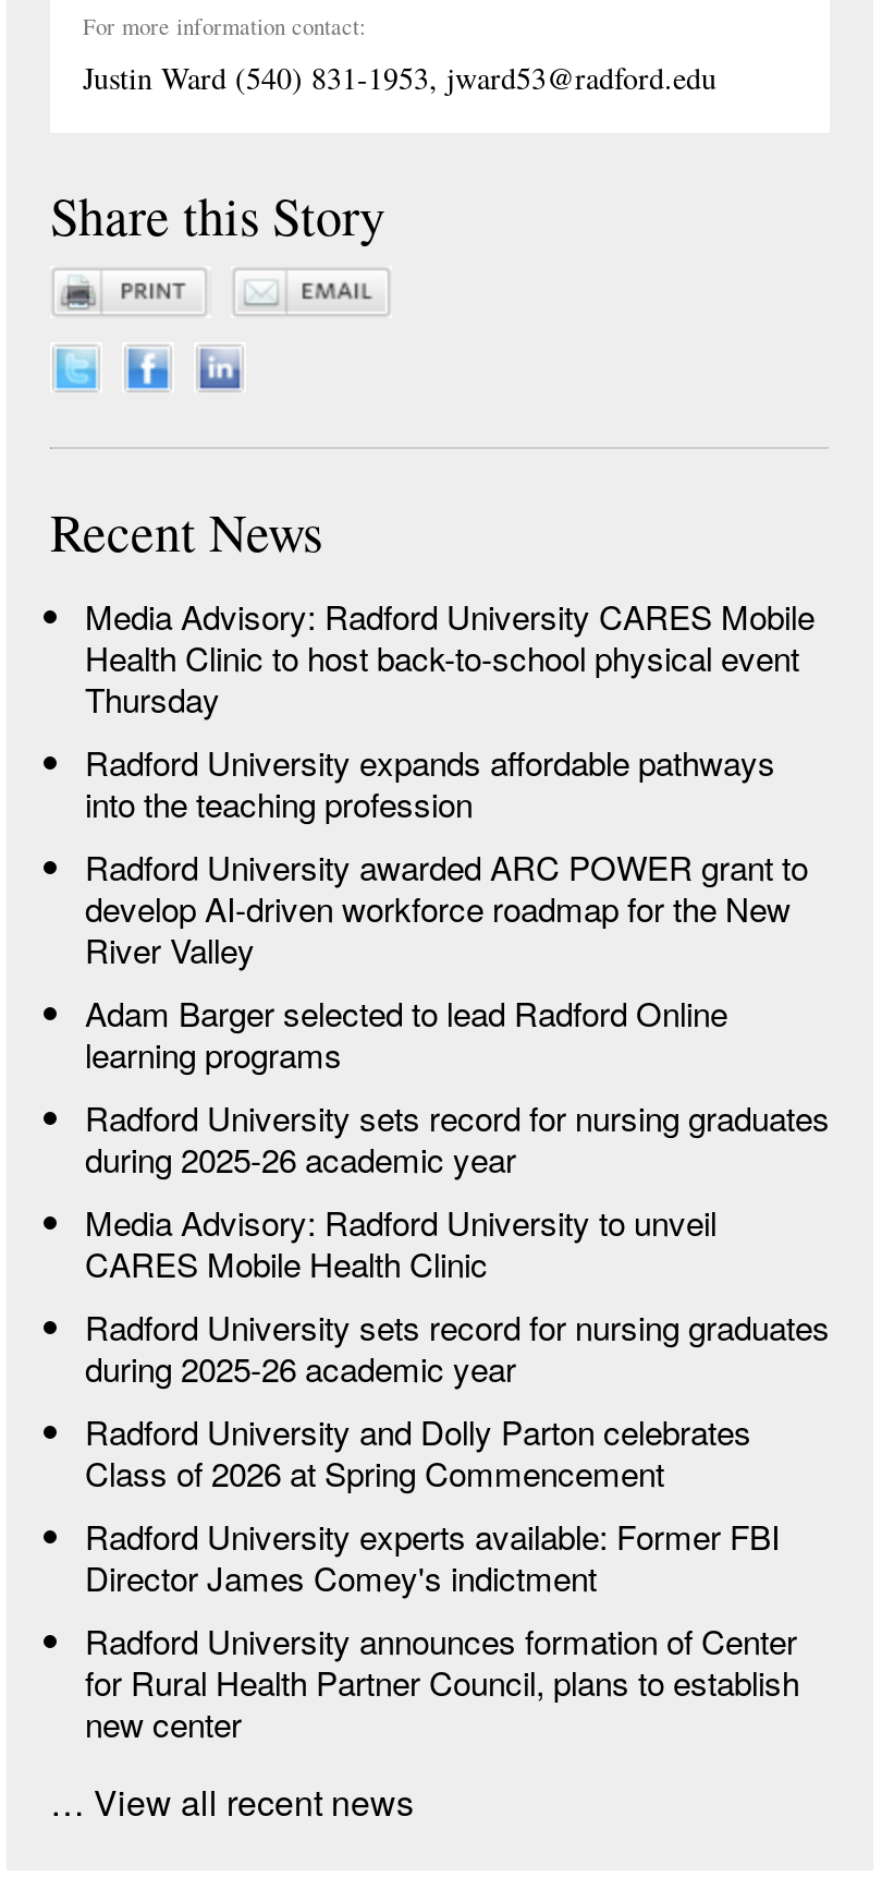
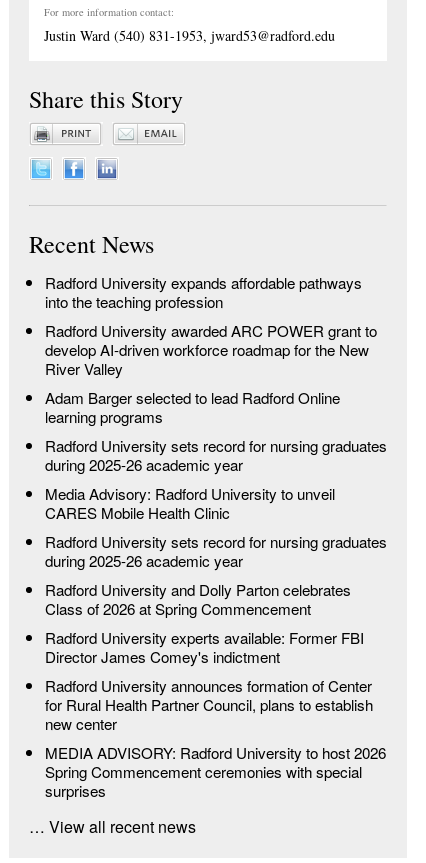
[85,594,815,722] Media Advisory: Radford University CARES Mobile | Health Clinic to host back-to-school physical event | Thursday -> none
moved [85,740,830,1747] -> [45,272,387,734]: Radford University expands affordable pathways | into the teaching profession | Radford University awarded ARC POWER grant to | ... | for Rural Health Partner Council, plans to establish | new center
none -> [45,742,386,801] MEDIA ADVISORY: Radford University to host 2026 | Spring Commencement ceremonies with special | surprises

